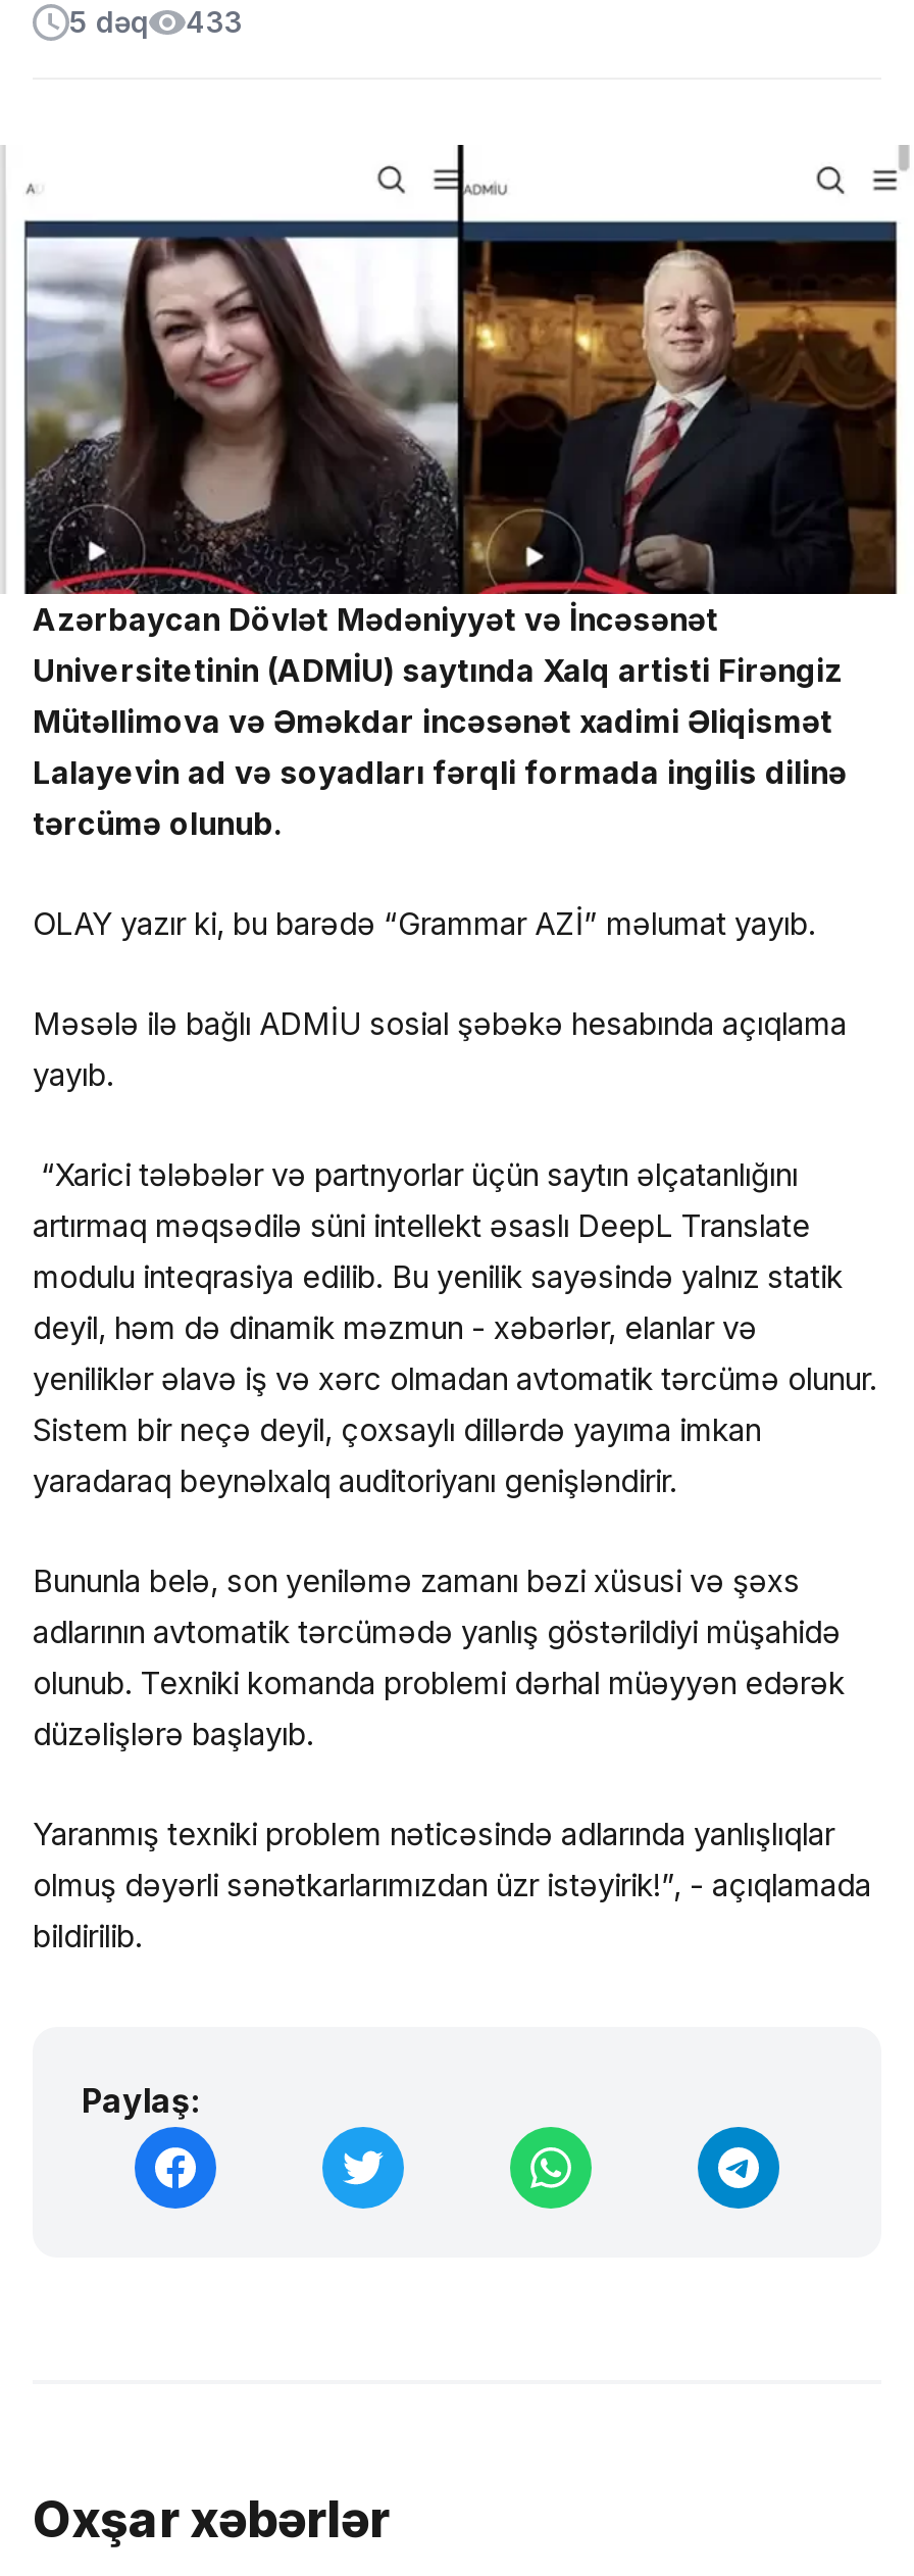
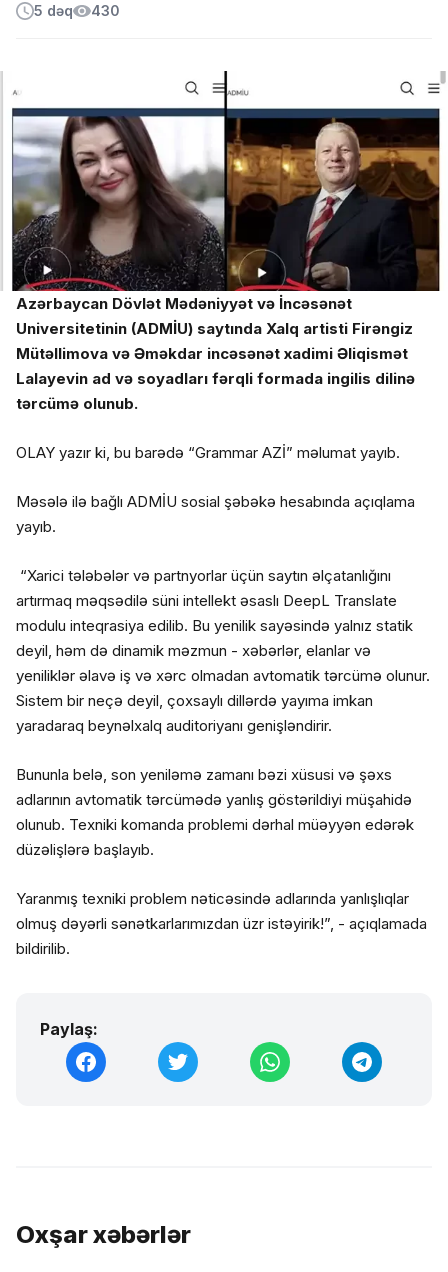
[69,4,243,39] 5 dəq 433 -> [34,2,120,19] 5 dəq 430

